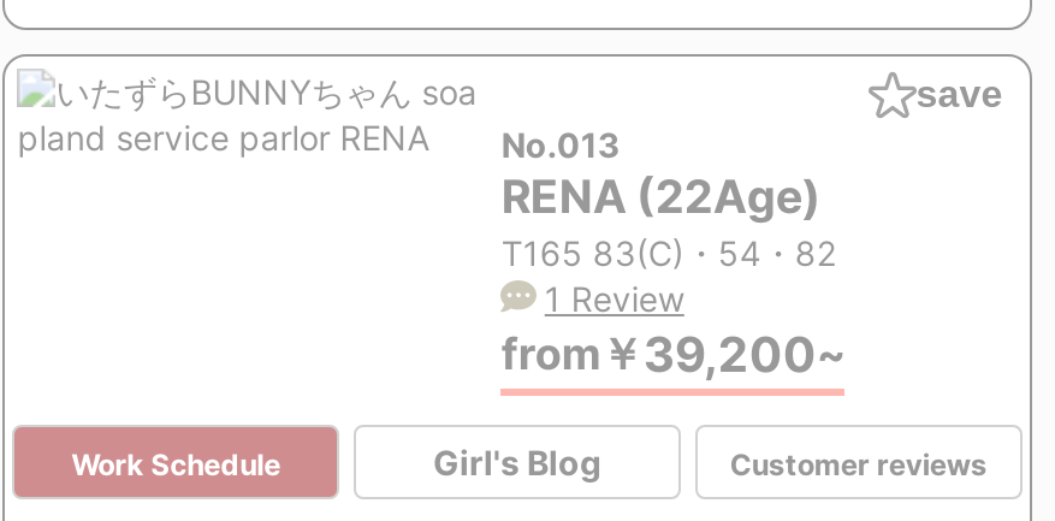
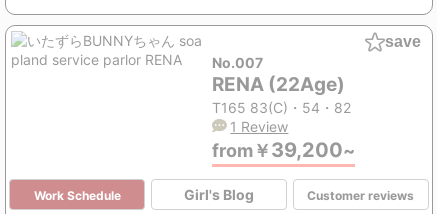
[501,123,619,164] No.013 -> [212,54,263,71] No.007

